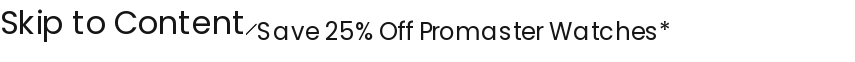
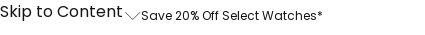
[257,14,671,48] Save 25% Off Promaster Watches* -> [141,7,323,24] Save 20% Off Select Watches*

